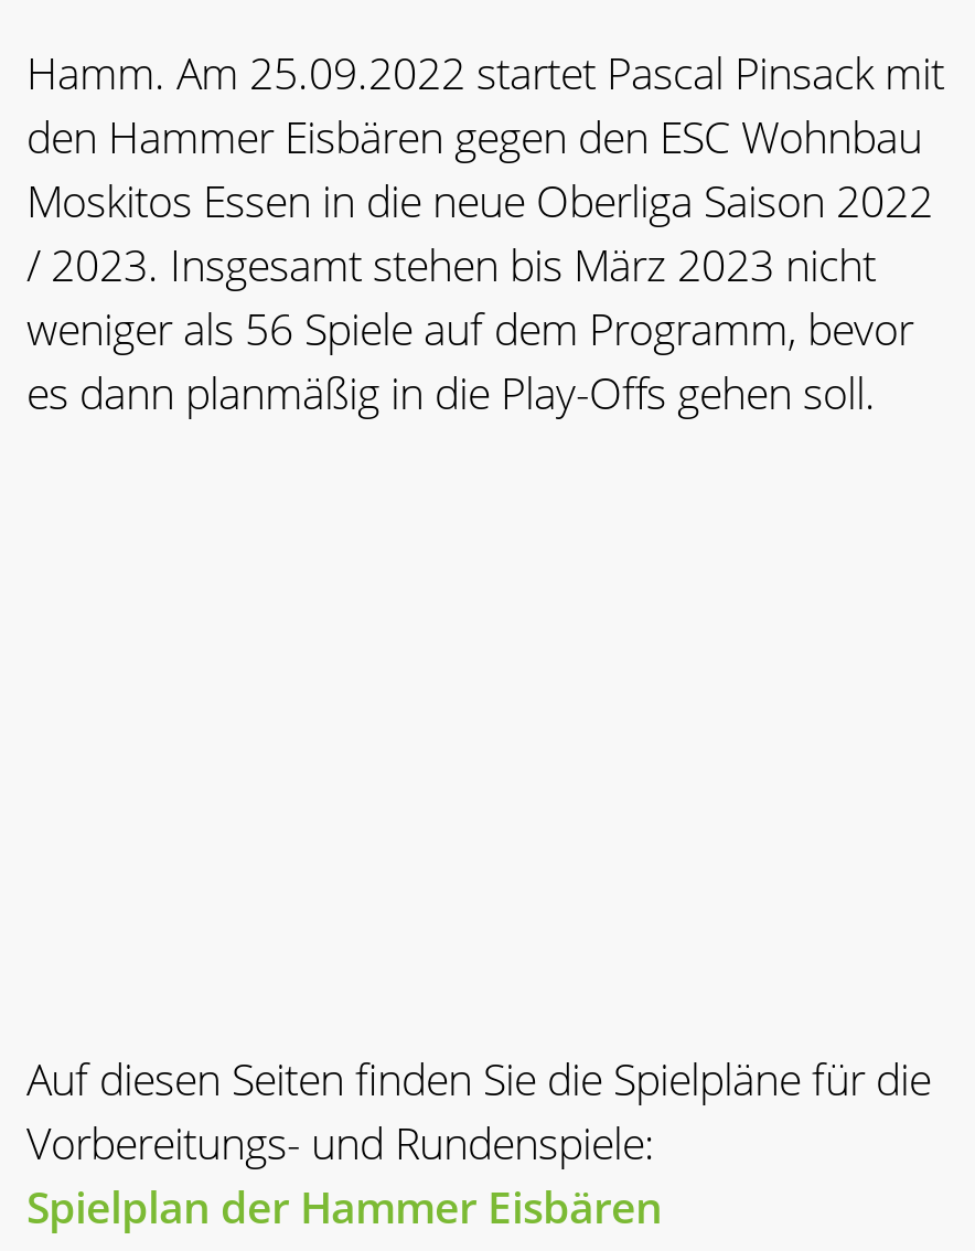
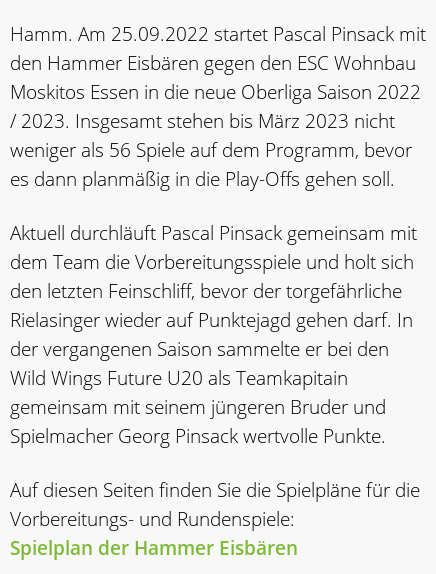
none -> [10,219,417,449] Aktuell durchläuft Pascal Pinsack gemeinsam mit | dem Team die Vorbereitungsspiele und holt sich | den letzten Feinschliff, bevor der torgefährliche | Rielasinger wieder auf Punktejagd gehen darf. In | der vergangenen Saison sammelte er bei den | Wild Wings Future U20 als Teamkapitain | gemeinsam mit seinem jüngeren Bruder und | Spielmacher Georg Pinsack wertvolle Punkte.

